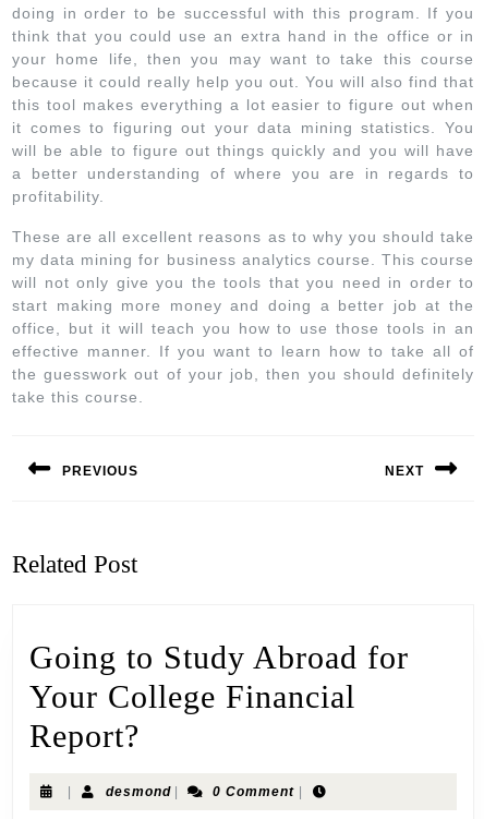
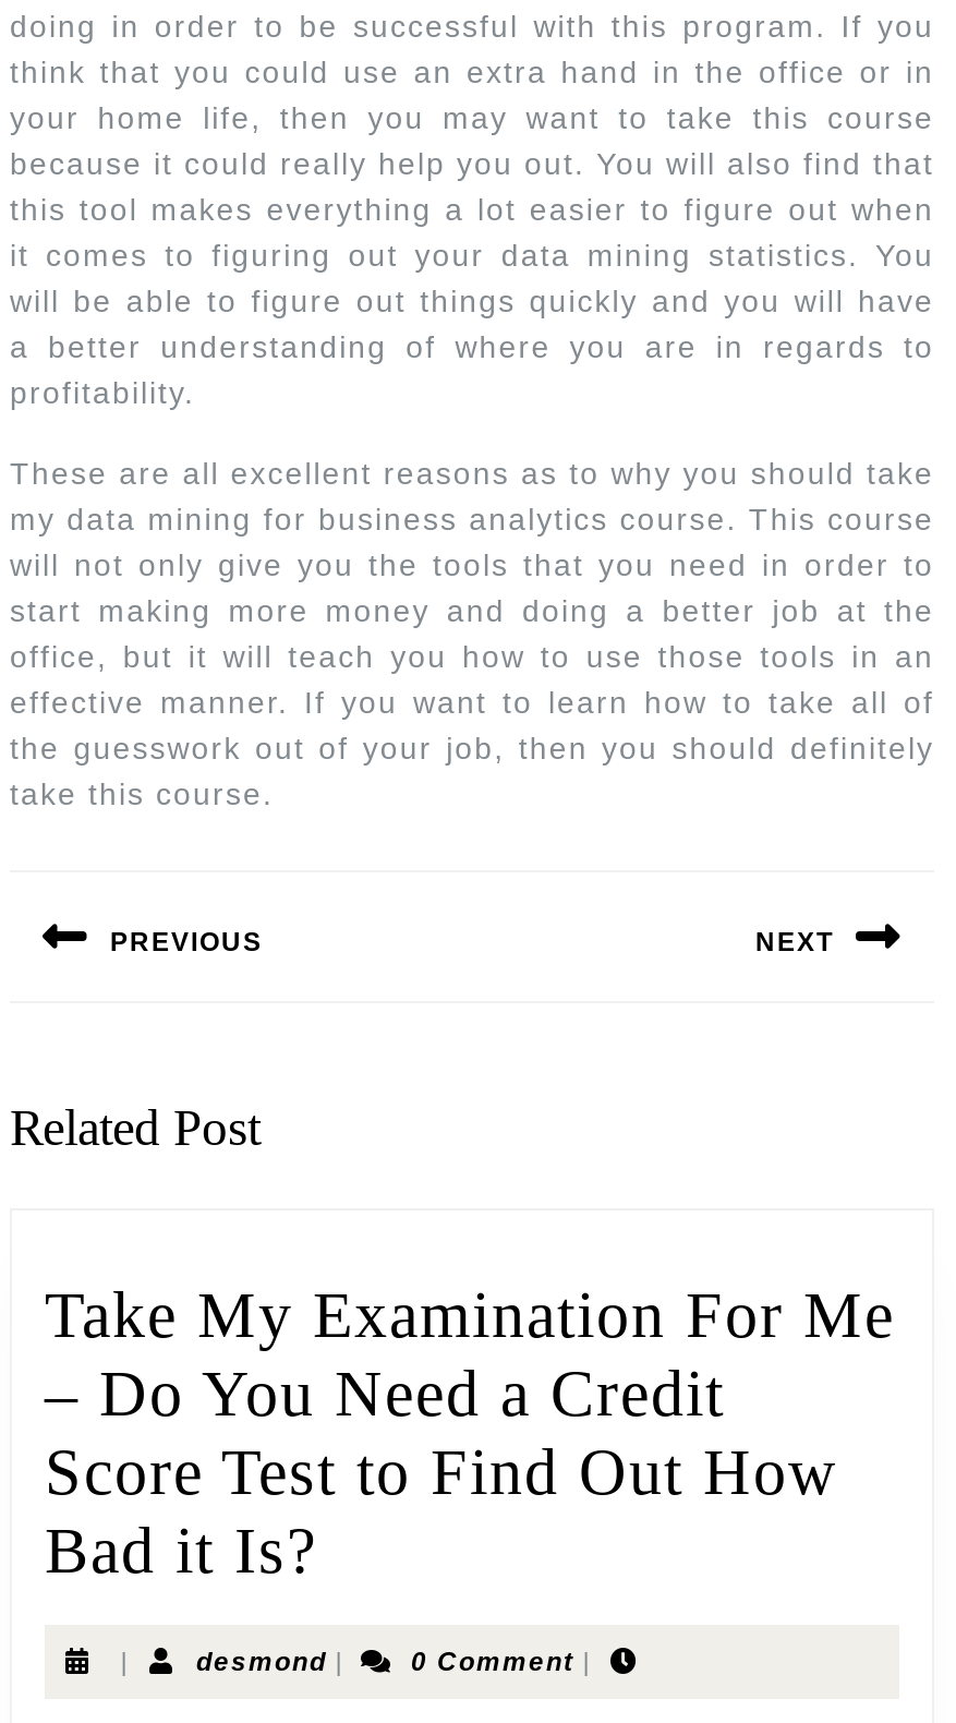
[29,639,409,753] Going to Study Abroad for | Your College Financial | Report? -> [45,1278,895,1585] Take My Examination For Me | – Do You Need a Credit | Score Test to Find Out How | Bad it Is?

